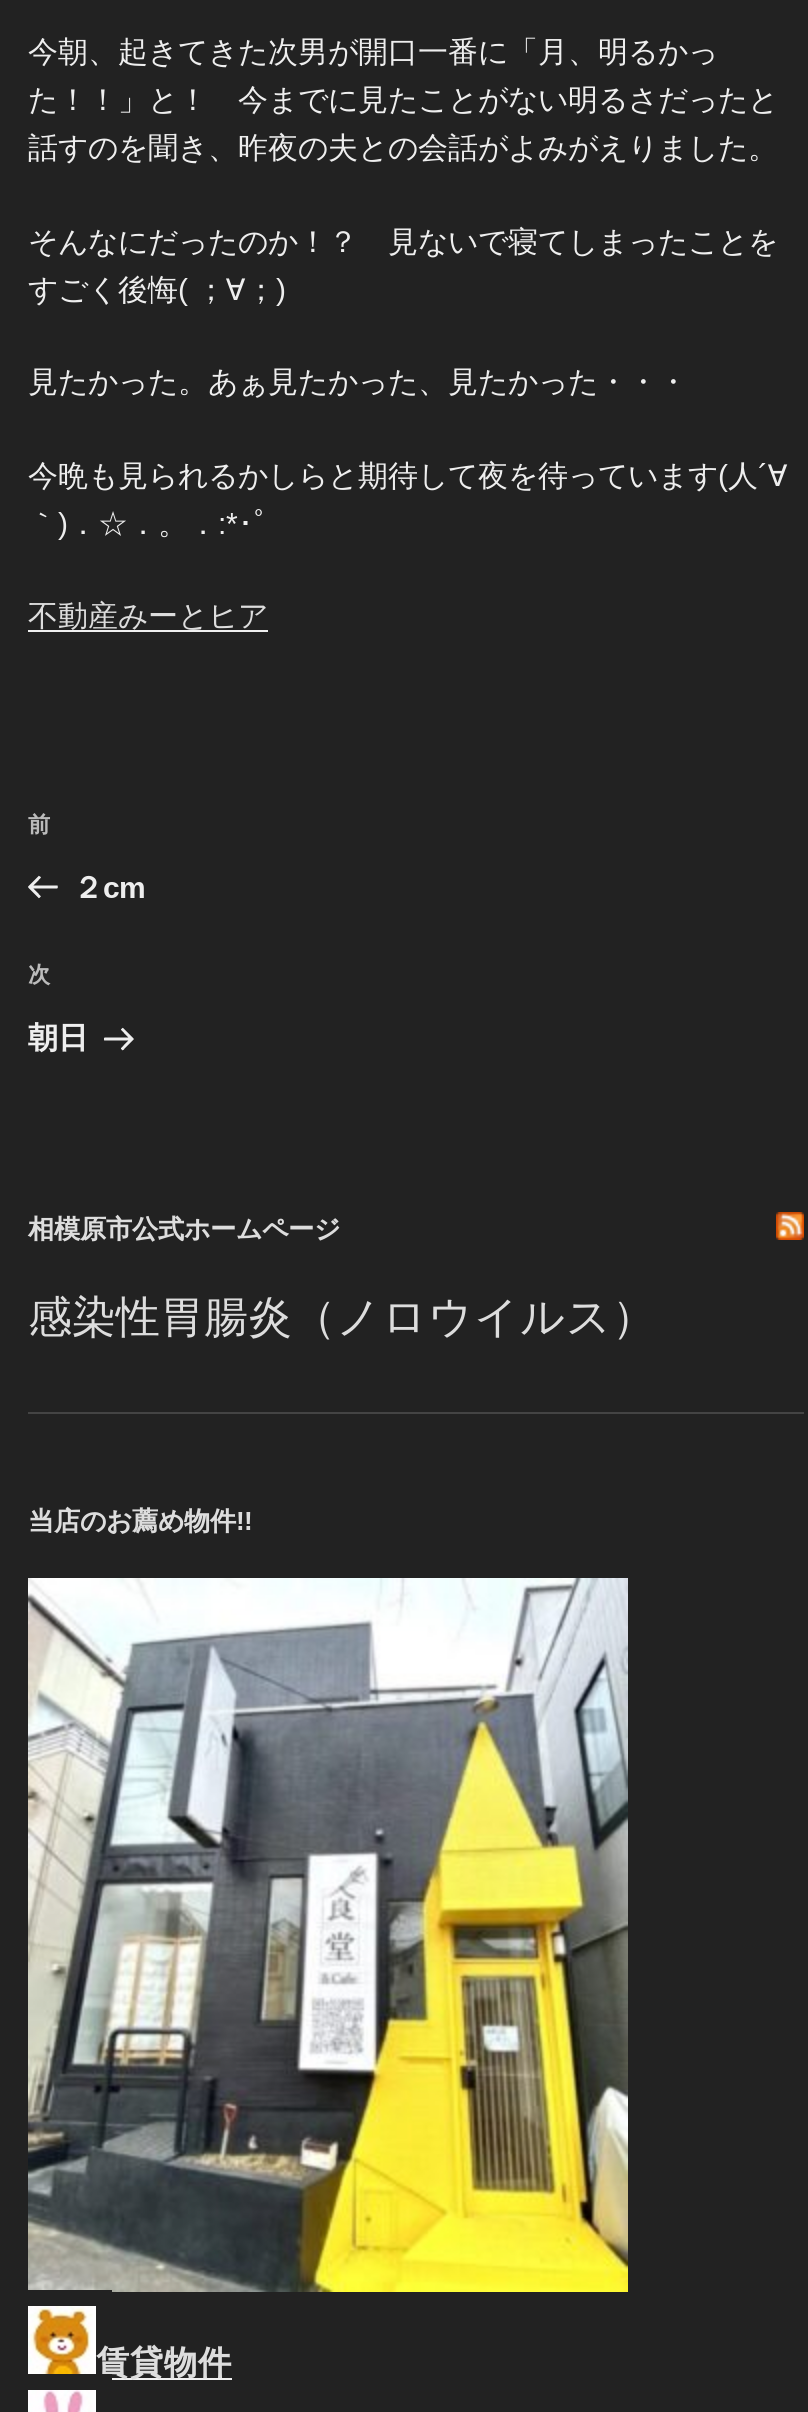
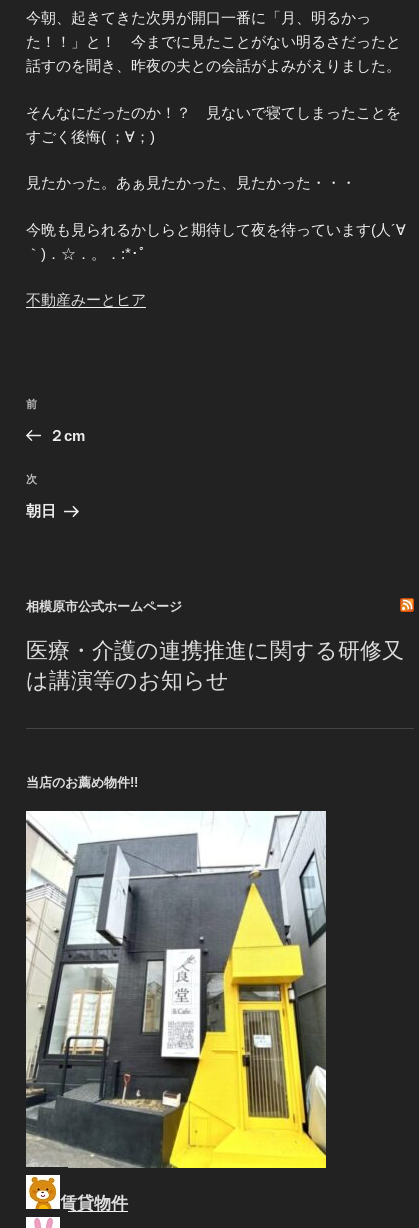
[28,1292,656,1342] 感染性胃腸炎（ノロウイルス） -> [26,638,404,693] 医療・介護の連携推進に関する研修又 | は講演等のお知らせ

